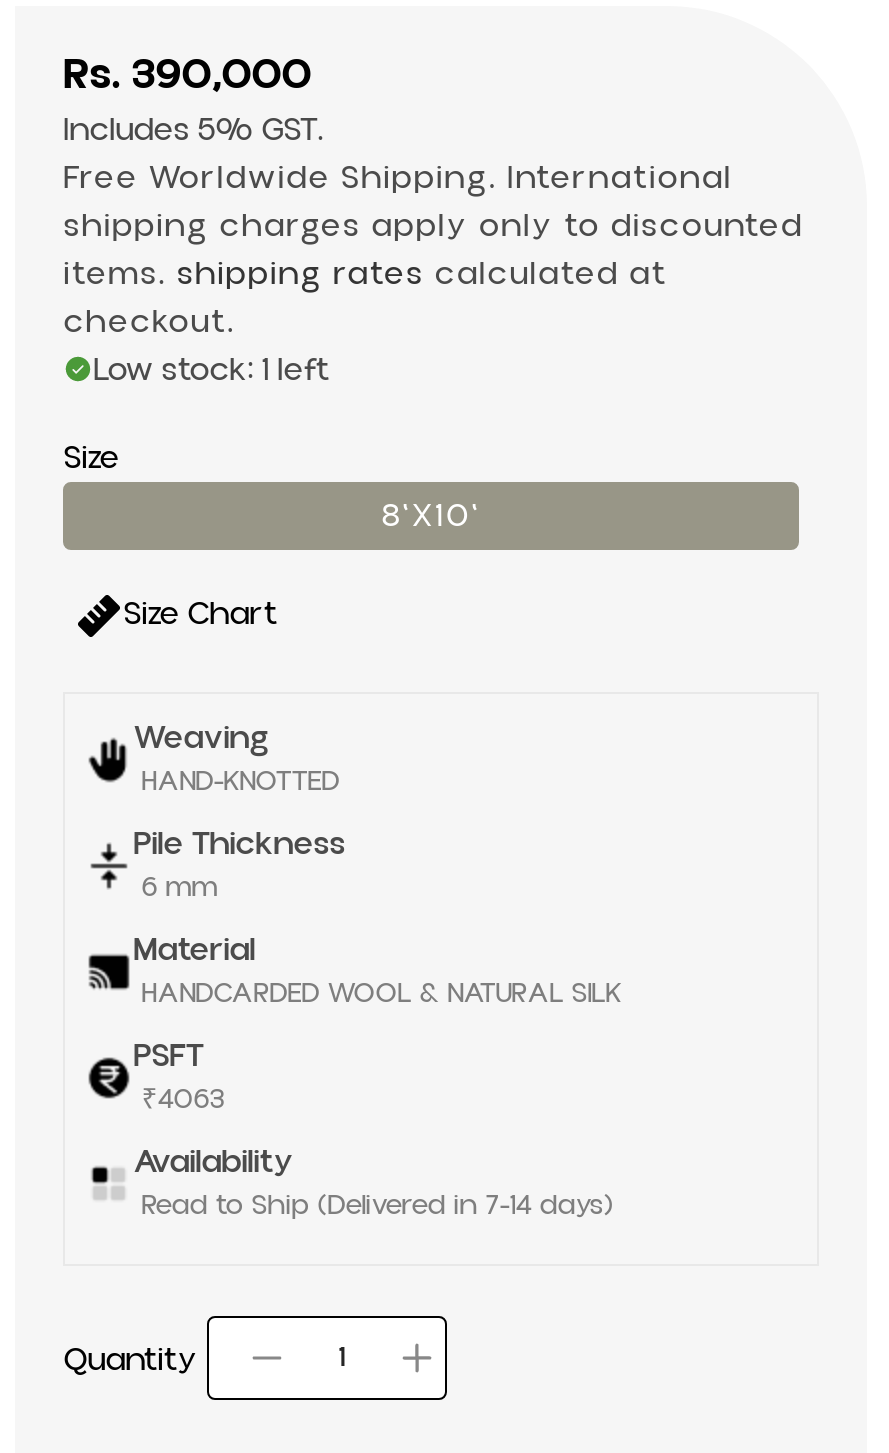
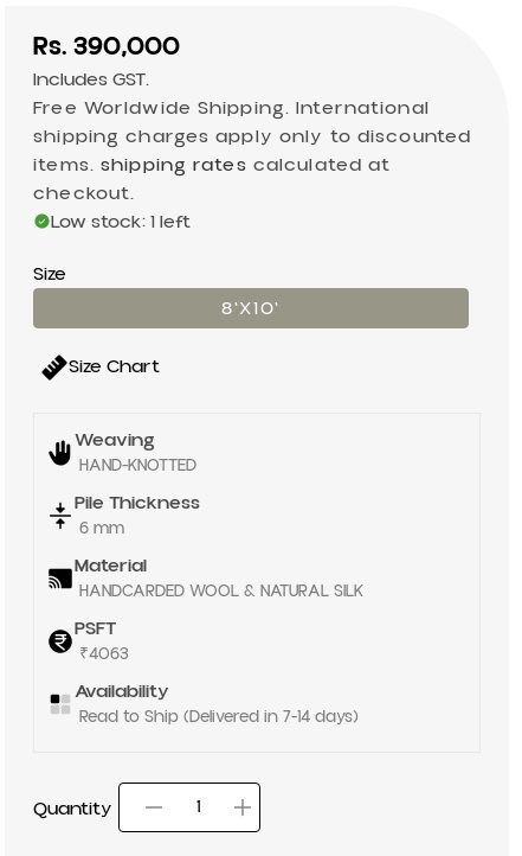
[63,107,323,151] Includes 5% GST. -> [33,66,149,92] Includes GST.

